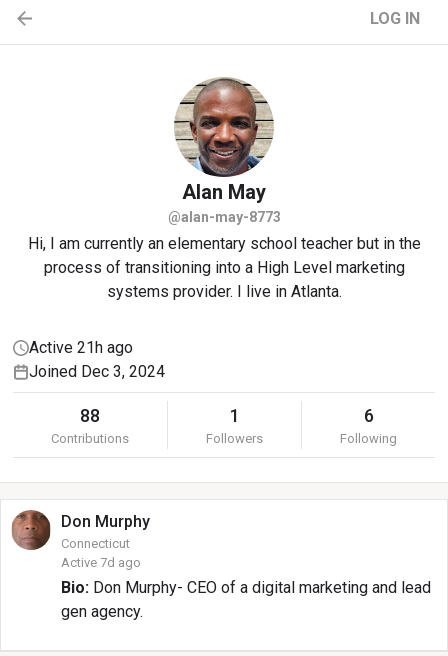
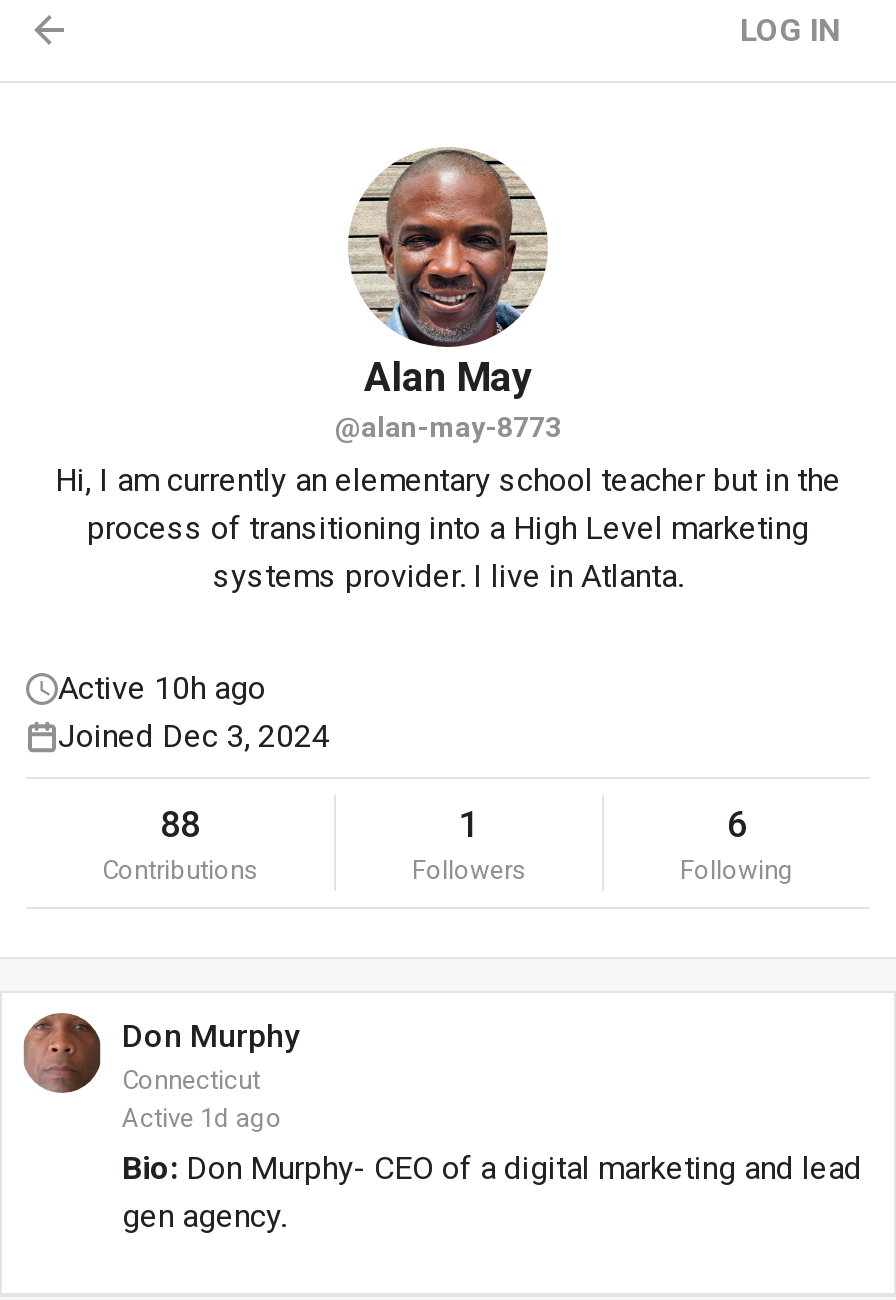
[29,338,133,357] Active 21h ago -> [58,669,266,707] Active 10h ago
[61,555,141,570] Active 7d ago -> [122,1103,282,1133] Active 1d ago

